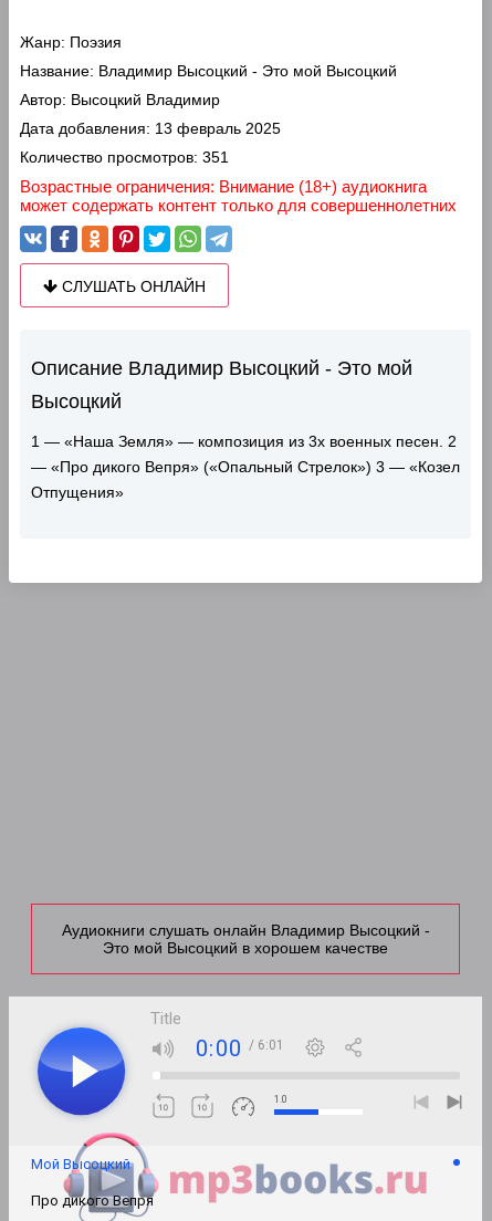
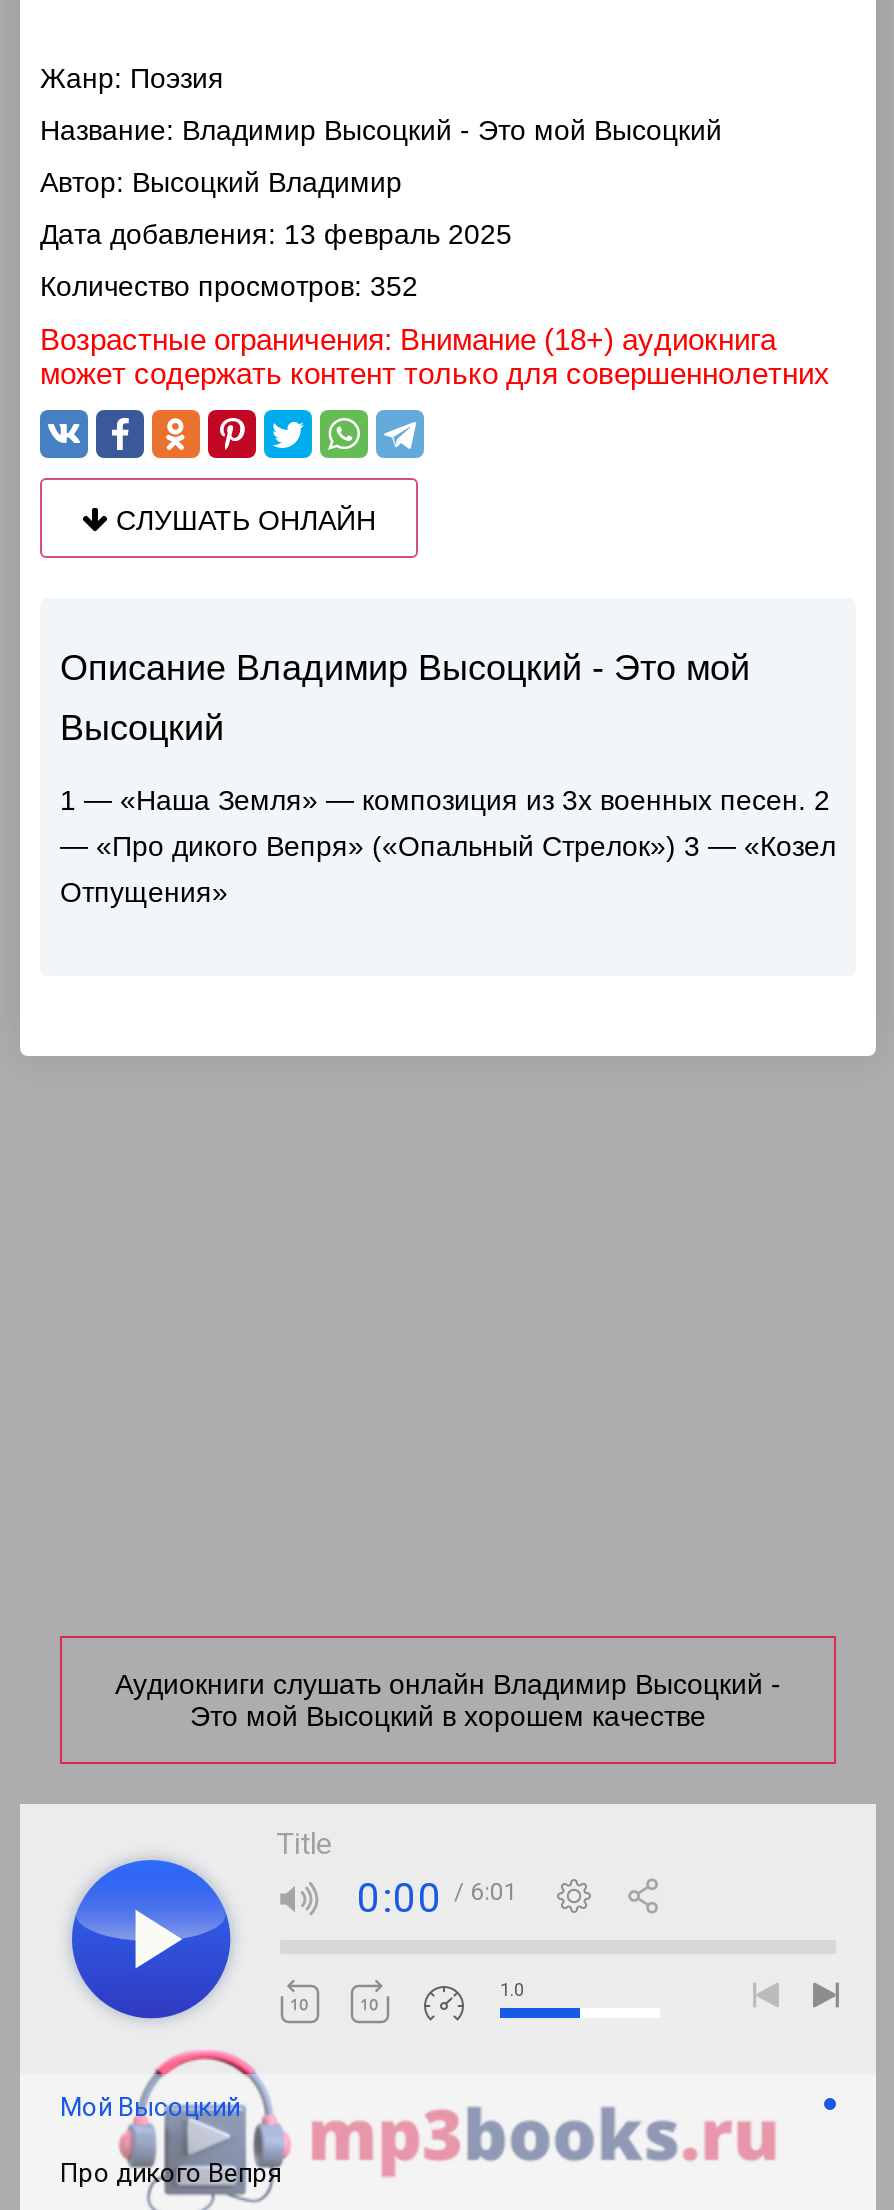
[20,148,229,166] Количество просмотров: 351 -> [40,270,418,302] Количество просмотров: 352

